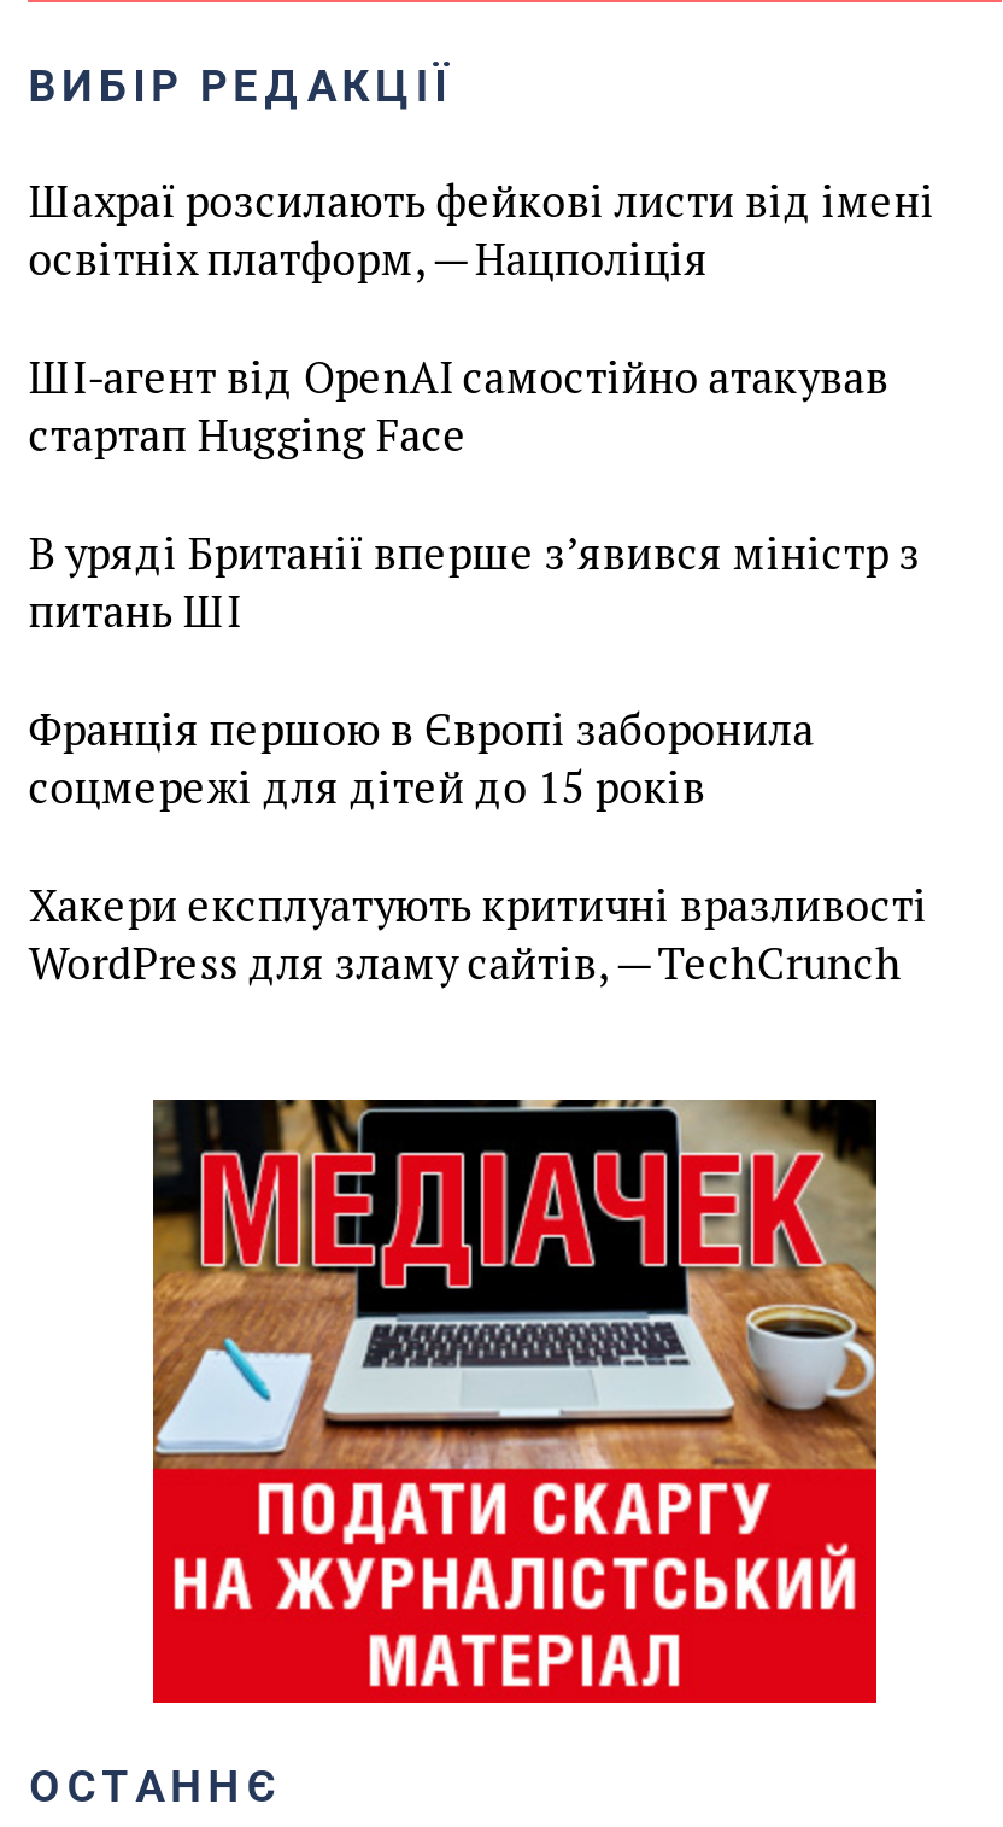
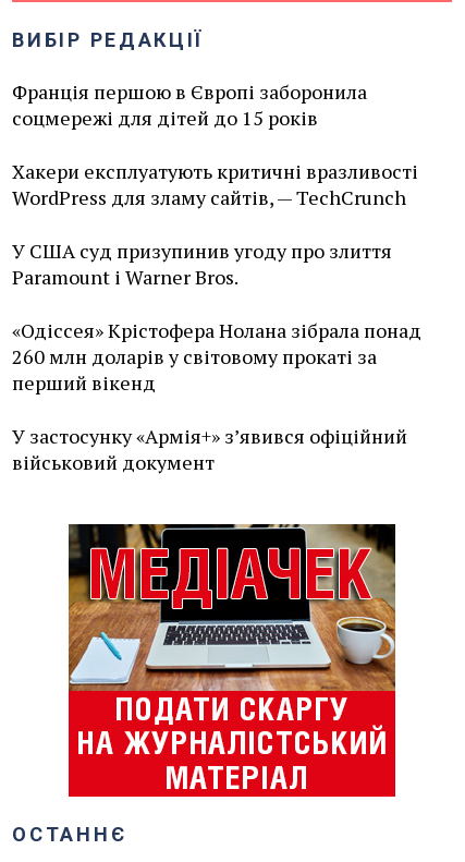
[29,172,935,640] Шахраї розсилають фейкові листи від імені | освітніх платформ, — Нацполіція | ШІ-агент від OpenAI самостійно атакував | стартап Hugging Face | В уряді Британії вперше зʼявився міністр з | питань ШІ -> none
moved [29,700,928,992] -> [12,79,419,211]: Франція першою в Європі заборонила | соцмережі для дітей до 15 років | Хакери експлуатують критичні вразливості | WordPress для зламу сайтів, — TechCrunch
none -> [12,238,422,475] У США суд призупинив угоду про злиття | Paramount і Warner Bros. | «Одіссея» Крістофера Нолана зібрала понад | 260 млн доларів у світовому прокаті за | перший вікенд | У застосунку «Армія+» зʼявився офіційний | військовий документ

